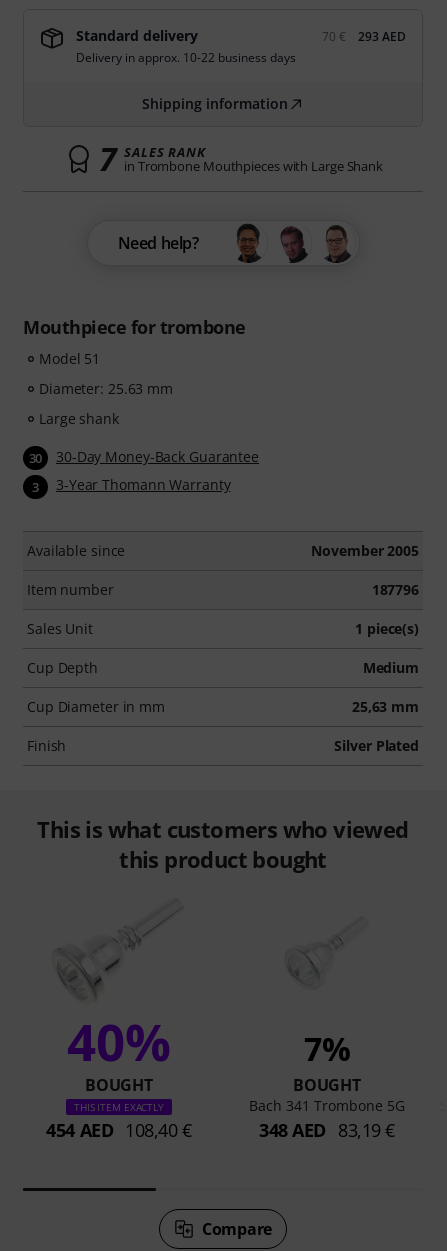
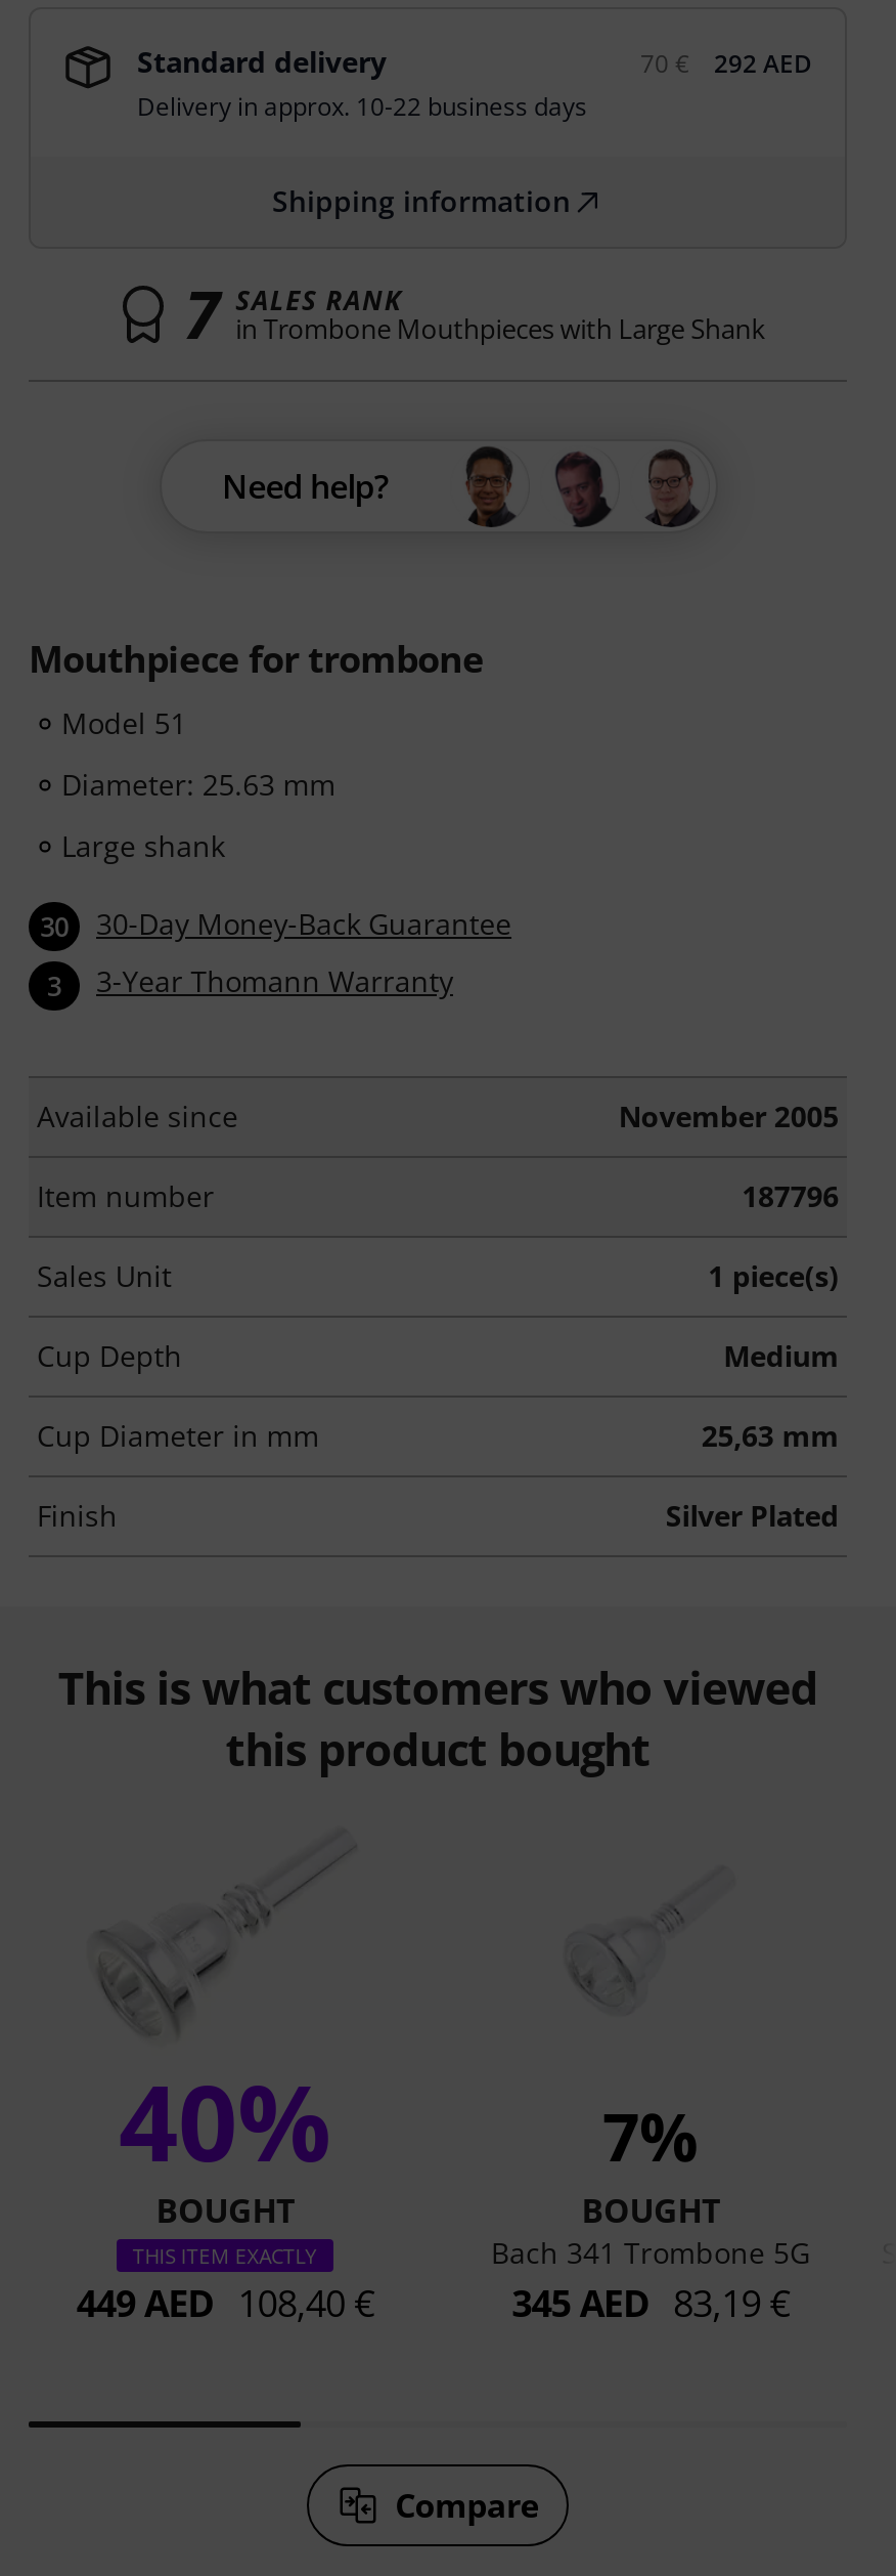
[358,28,406,45] 293 AED -> [714,46,812,81] 292 AED
[46,1117,192,1141] 454 AED 108,40 € -> [77,2277,374,2326] 449 AED 108,40 €
[259,1117,395,1141] 348 AED 83,19 € -> [512,2277,789,2326] 345 AED 83,19 €

